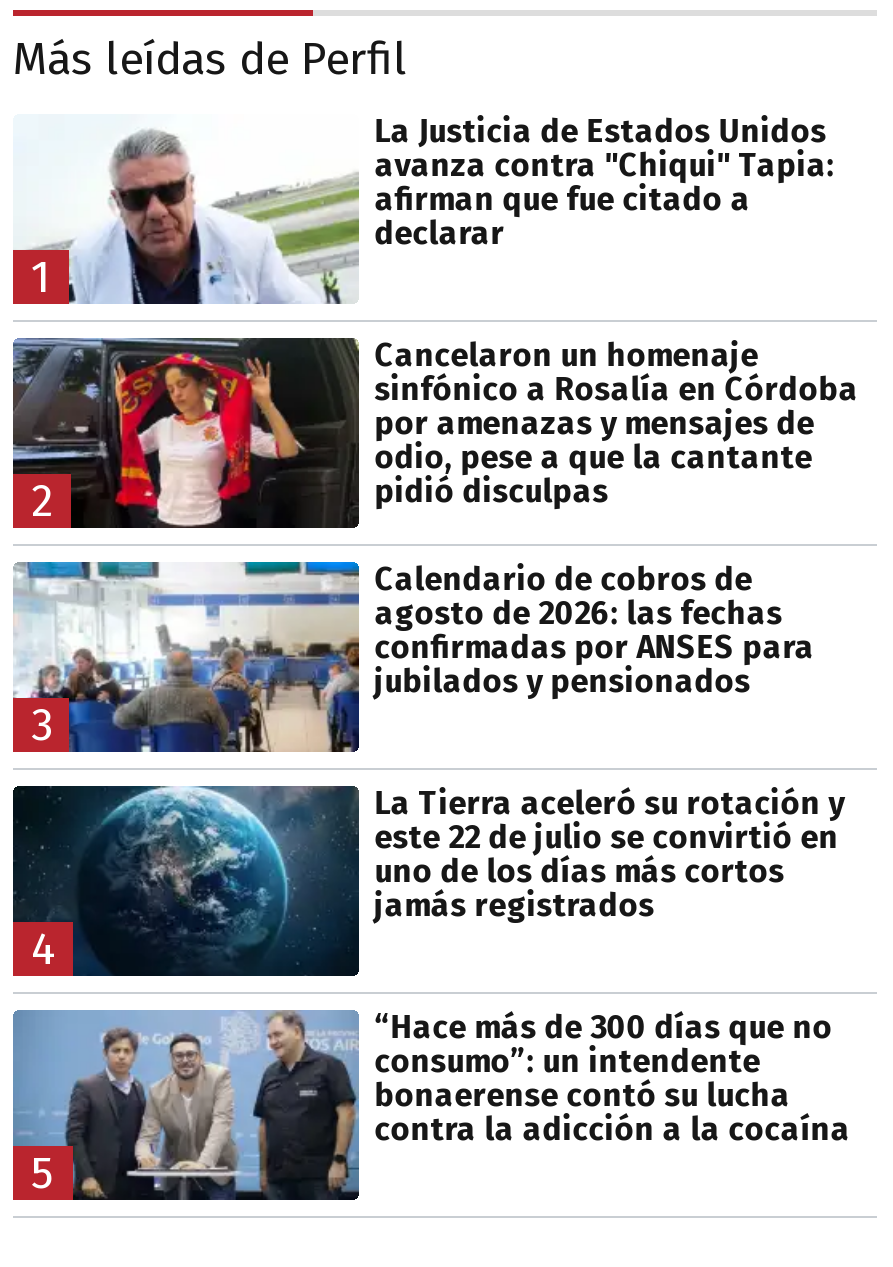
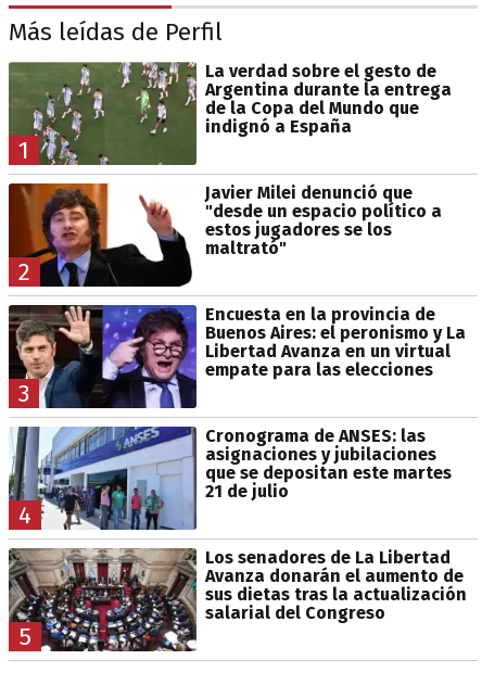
[13,112,835,304] [image] | La Justicia de Estados Unidos | avanza contra "Chiqui" Tapia: | afirman que fue citado a | declarar -> [8,61,451,166] [image] | La verdad sobre el gesto de | Argentina durante la entrega | de la Copa del Mundo que | indignó a España
[11,336,859,530] [image] | Cancelaron un homenaje | sinfónico a Rosalía en Córdoba | por amenazas y mensajes de | odio, pese a que la cantante | pidió disculpas -> [8,182,442,288] [image] | Javier Milei denunció que | "desde un espacio político a | estos jugadores se los | maltrató"
[13,560,815,754] [image] | Calendario de cobros de | agosto de 2026: las fechas | confirmadas por ANSES para | jubilados y pensionados -> [8,304,465,409] [image] | Encuesta en la provincia de | Buenos Aires: el peronismo y La | Libertad Avanza en un virtual | empate para las elecciones
[11,784,845,978] [image] | La Tierra aceleró su rotación y | este 22 de julio se convirtió en | uno de los días más cortos | jamás registrados -> [8,426,451,531] [image] | Cronograma de ANSES: las | asignaciones y jubilaciones | que se depositan este martes | 21 de julio
[11,1008,851,1202] [image] | “Hace más de 300 días que no | consumo”: un intendente | bonaerense contó su lucha | contra la adicción a la cocaína -> [8,547,467,652] [image] | Los senadores de La Libertad | Avanza donarán el aumento de | sus dietas tras la actualización | salarial del Congreso

